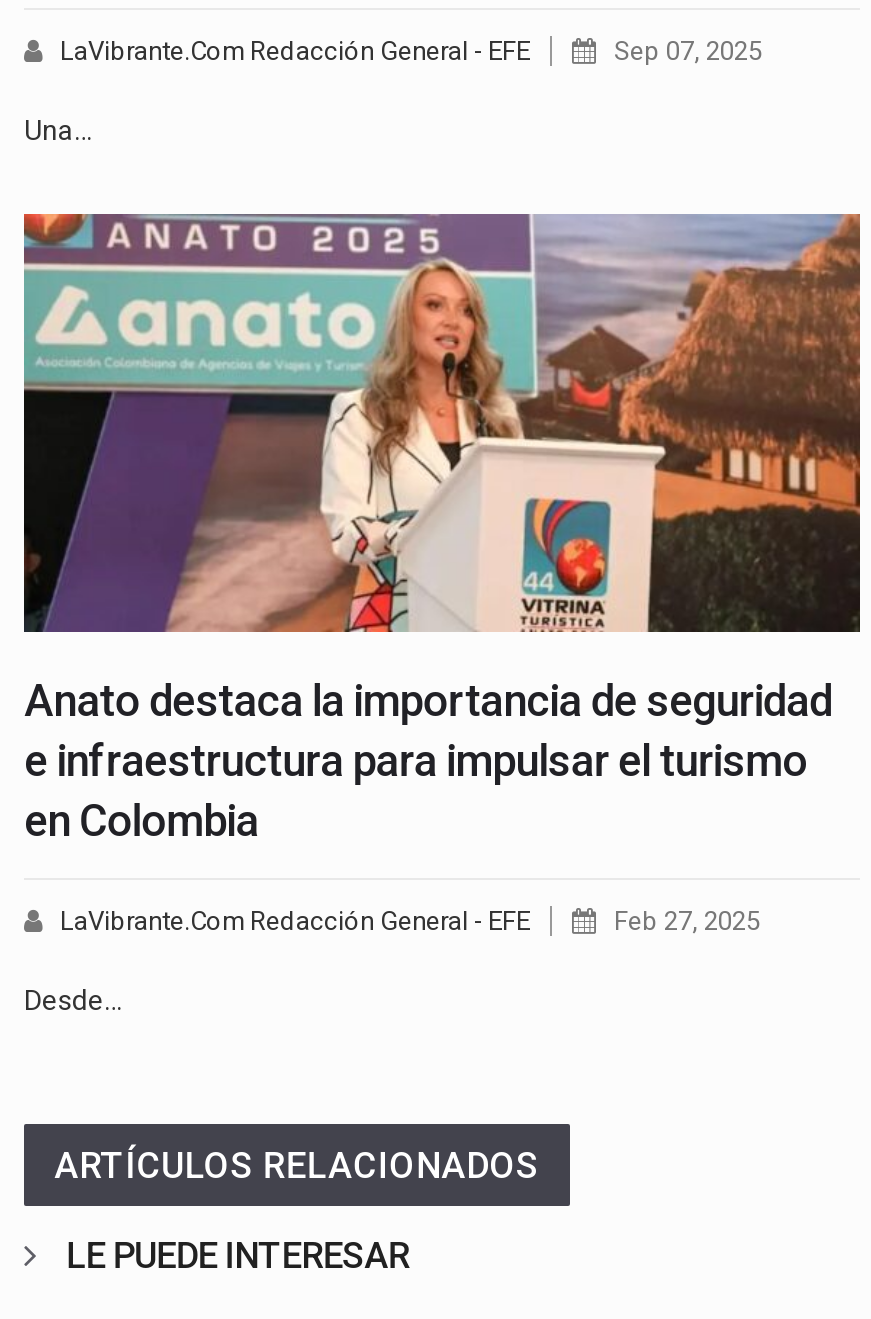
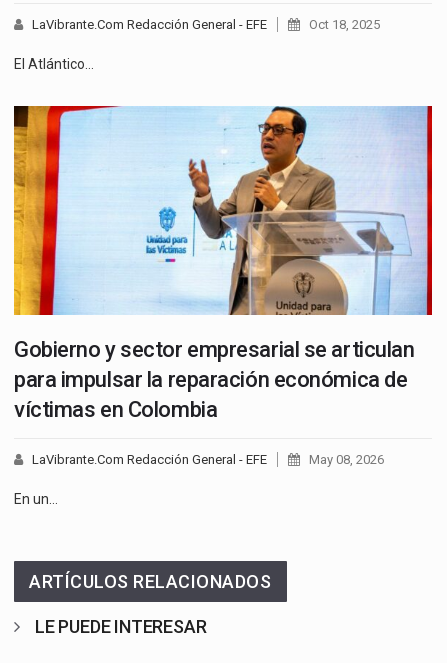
[614,36,762,66] Sep 07, 2025 -> [309,17,380,32] Oct 18, 2025
[24,114,92,146] Una… -> [14,56,94,72] El Atlántico…
[22,212,862,846] [image] | Anato destaca la importancia de seguridad | e infraestructura para impulsar el turismo | en Colombia -> [13,105,433,422] [image] | Gobierno y sector empresarial se articulan | para impulsar la reparación económica de | víctimas en Colombia
[614,906,760,936] Feb 27, 2025 -> [309,452,384,467] May 08, 2026
[24,984,122,1016] Desde… -> [14,491,58,507] En un…

